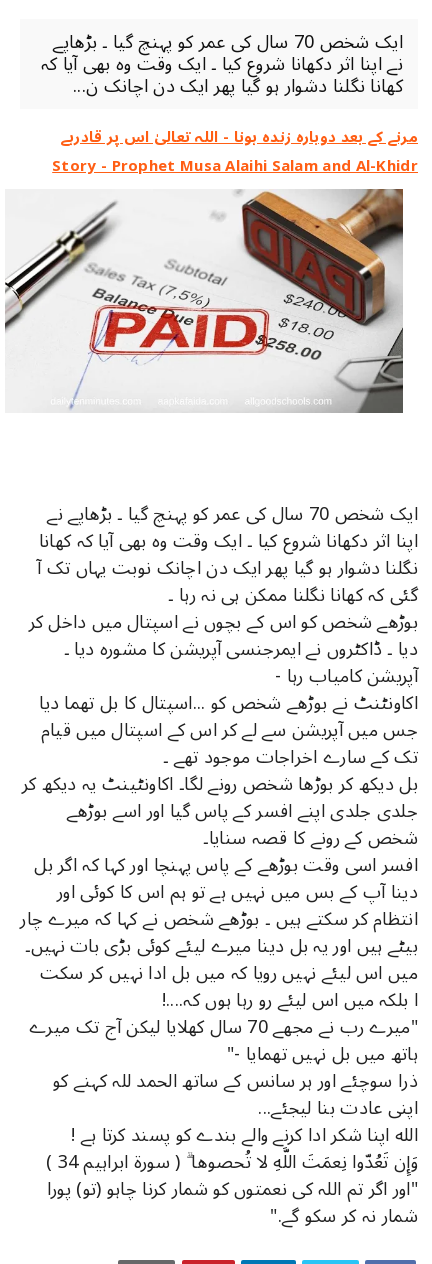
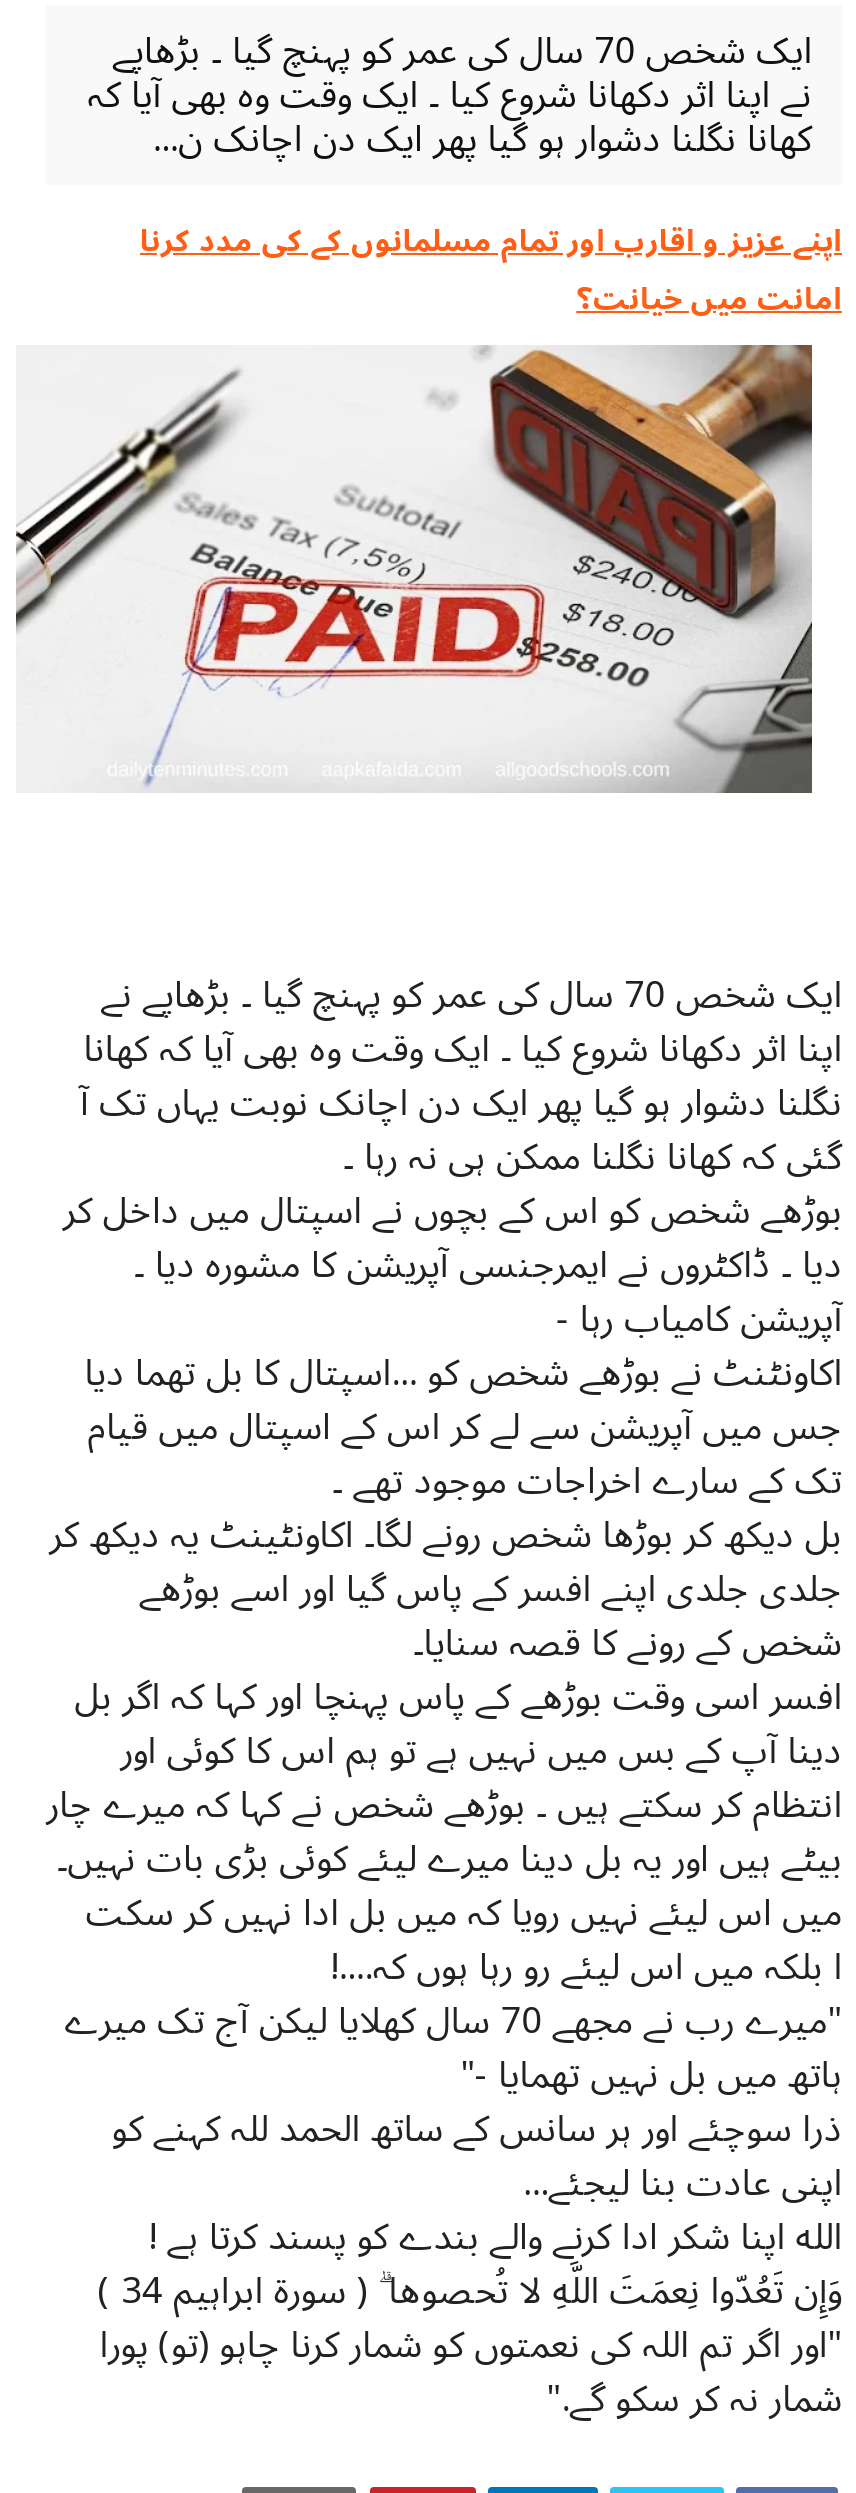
[52,121,418,182] مرنے کے بعد دوبارہ زندہ ہونا - اللہ تعالیٰ اس پر قادرہے | Story - Prophet Musa Alaihi Salam and Al-Khidr -> [140,209,842,331] اپنے عزیز و اقارب اور تمام مسلمانوں کے کی مدد کرنا | امانت میں خیانت؟

